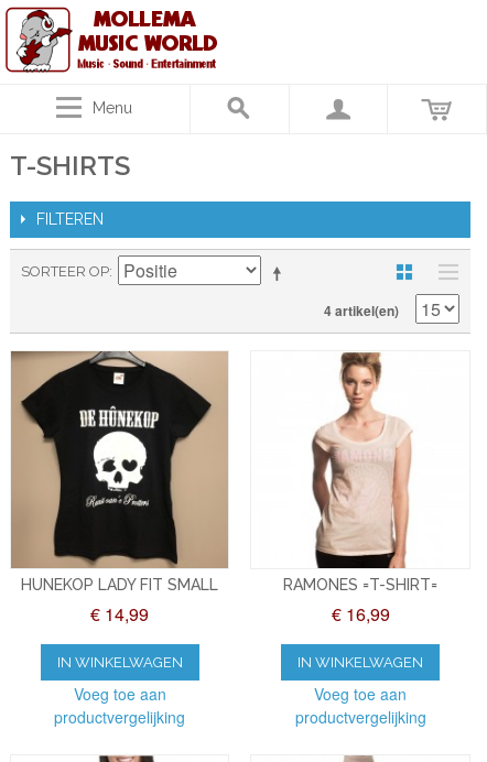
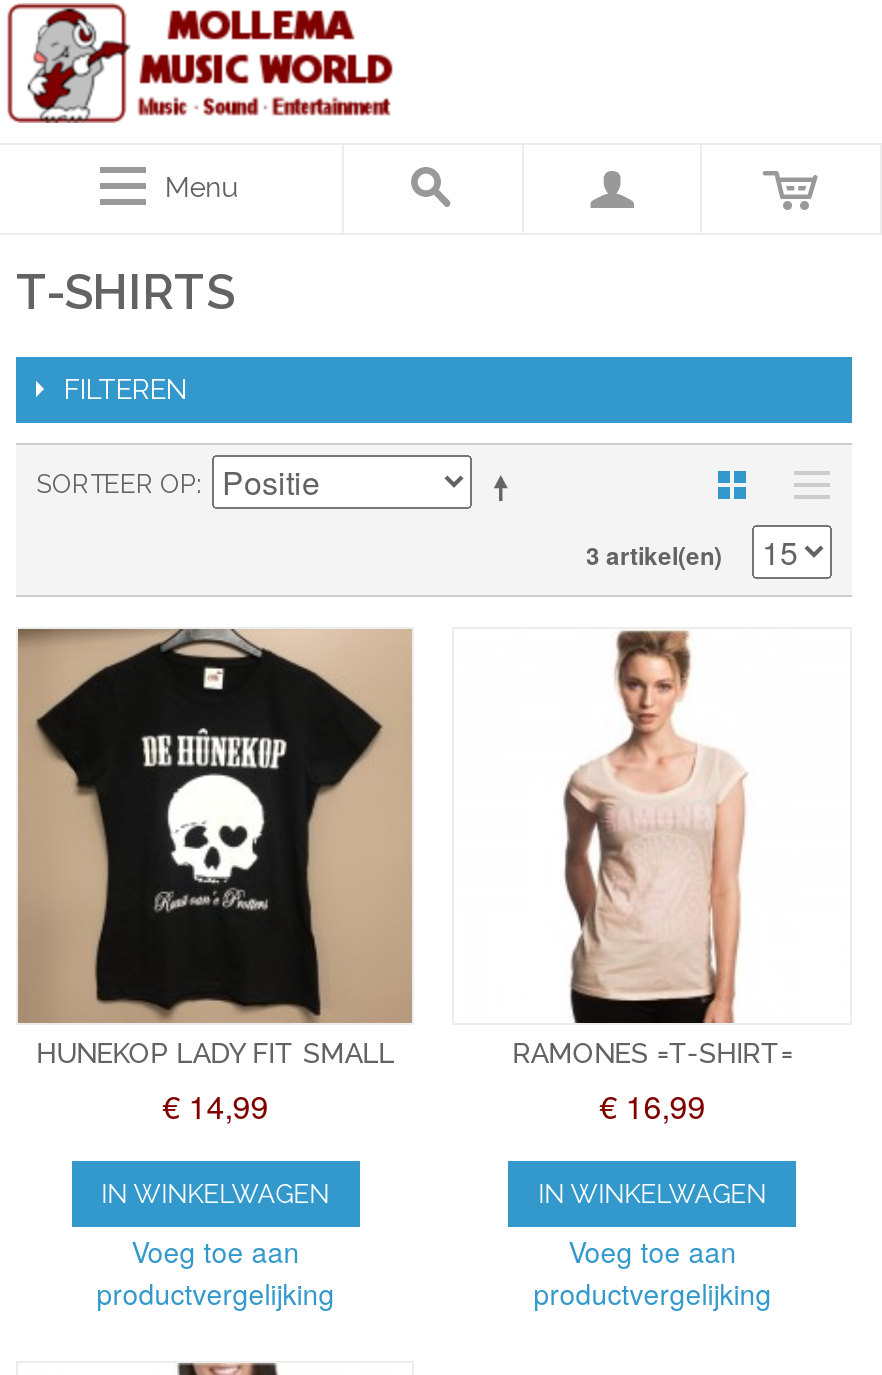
[324,301,399,320] 4 artikel(en) -> [586,537,722,573] 3 artikel(en)

